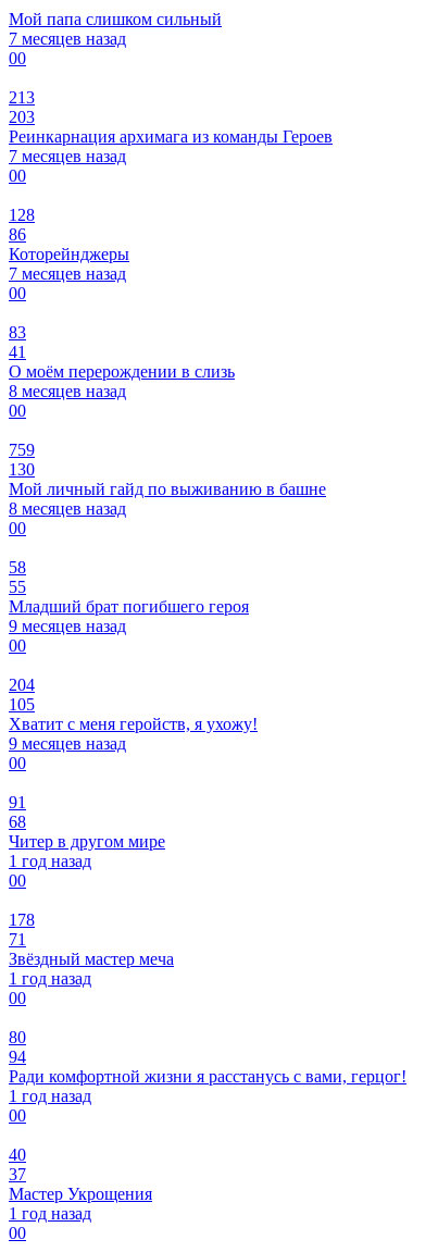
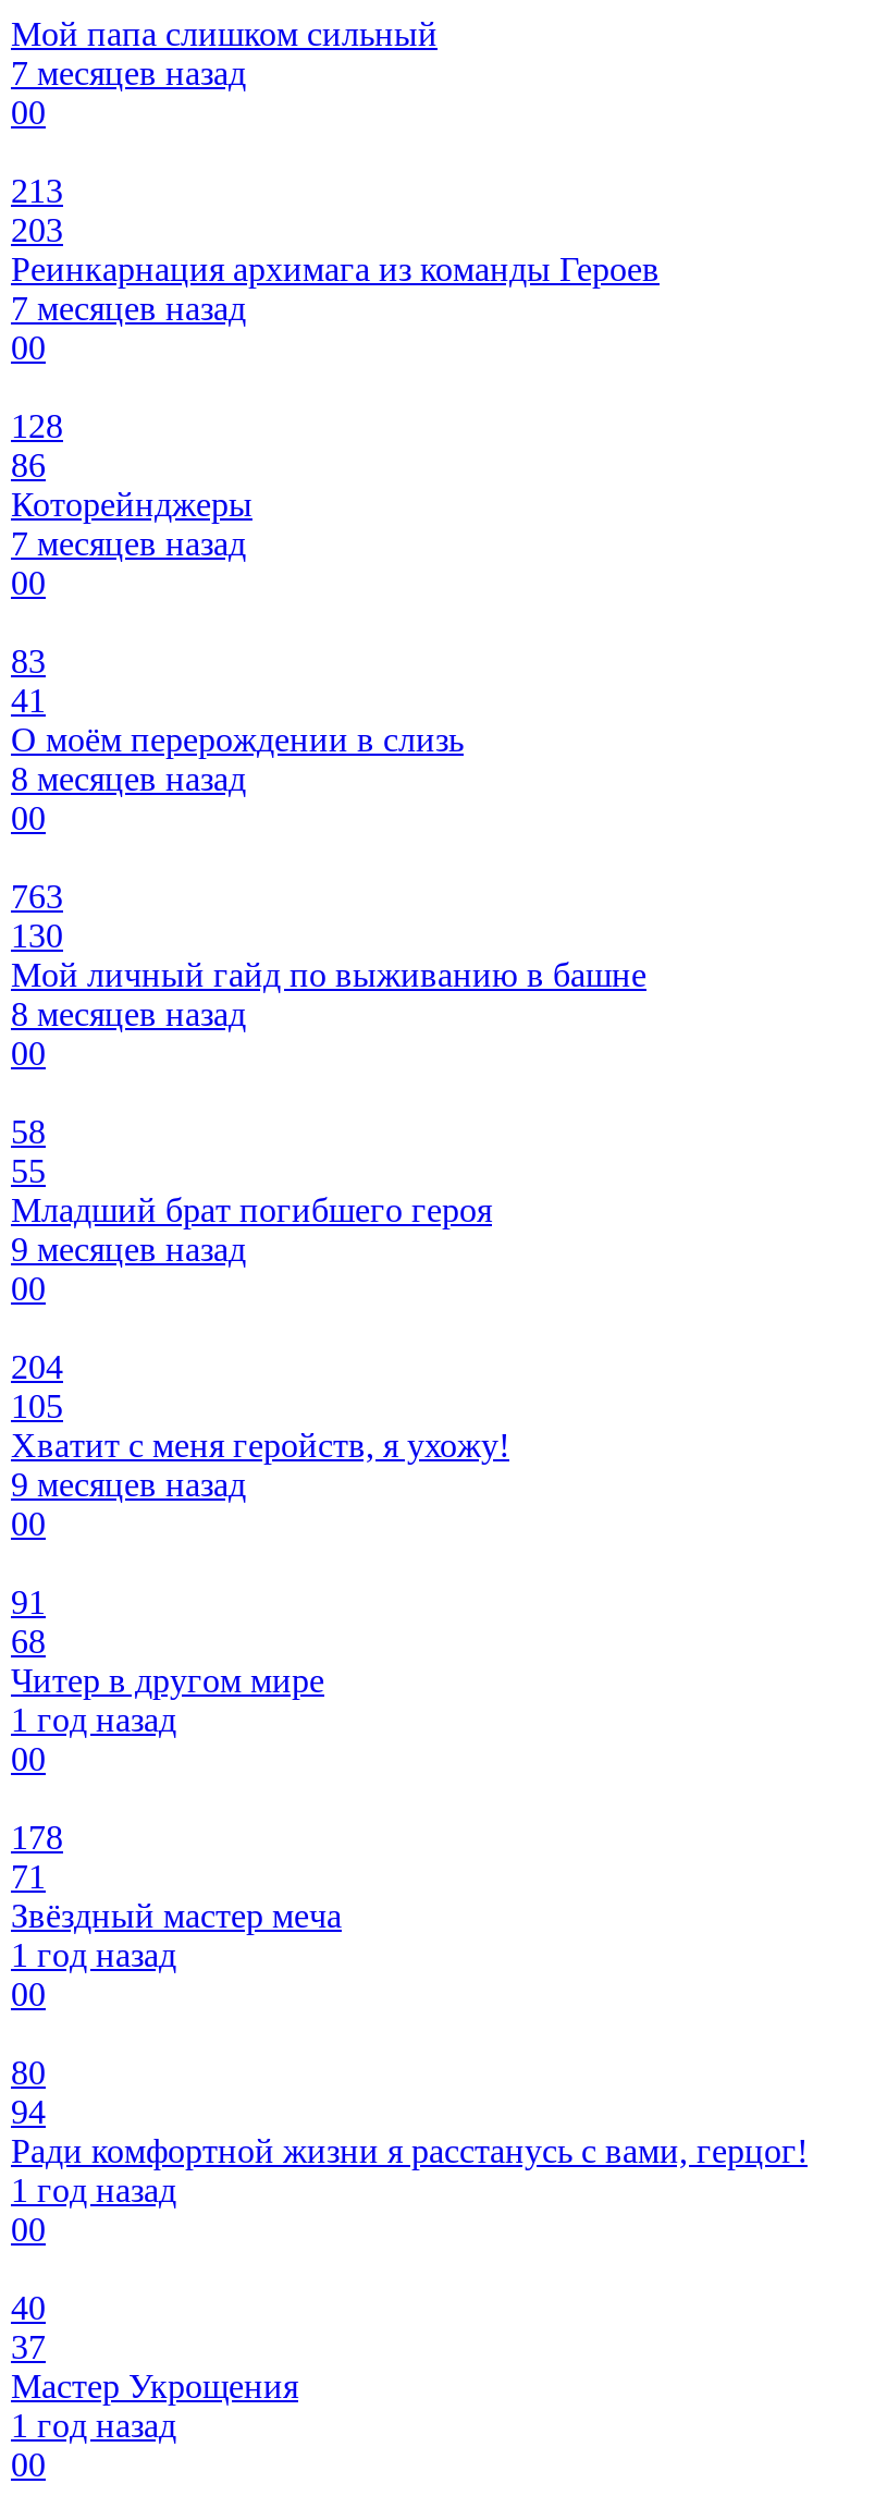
[9,441,35,459] 759 -> [11,878,63,915] 763

